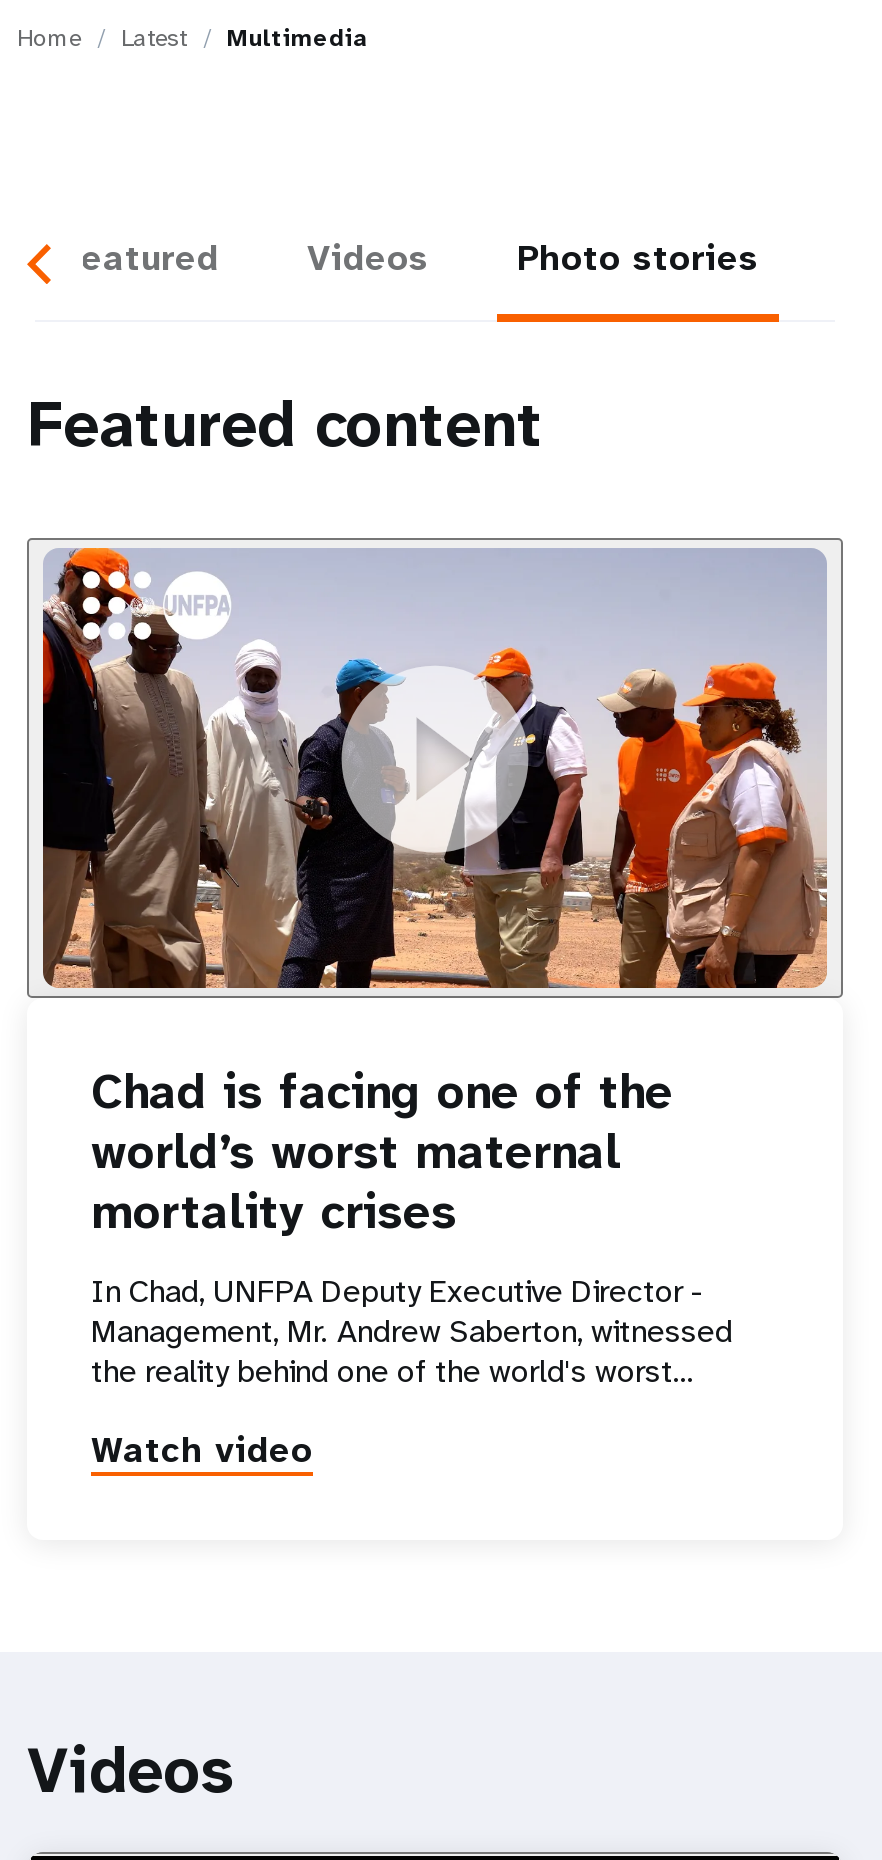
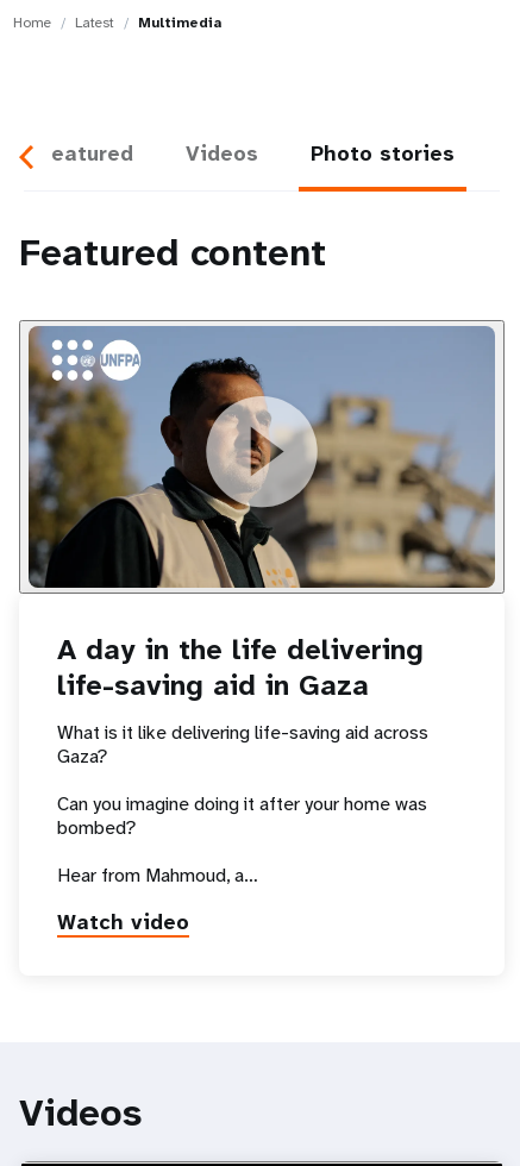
[41,546,829,1391] [image] | Chad is facing one of the | world’s worst maternal | mortality crises | In Chad, UNFPA Deputy Executive Director - | Management, Mr. Andrew Saberton, witnessed | the reality behind one of the world's worst… -> [27,325,495,887] [image] | A day in the life delivering | life-saving aid in Gaza | What is it like delivering life-saving aid across | Gaza? | Can you imagine doing it after your home was | bombed? | Hear from Mahmoud, a…

